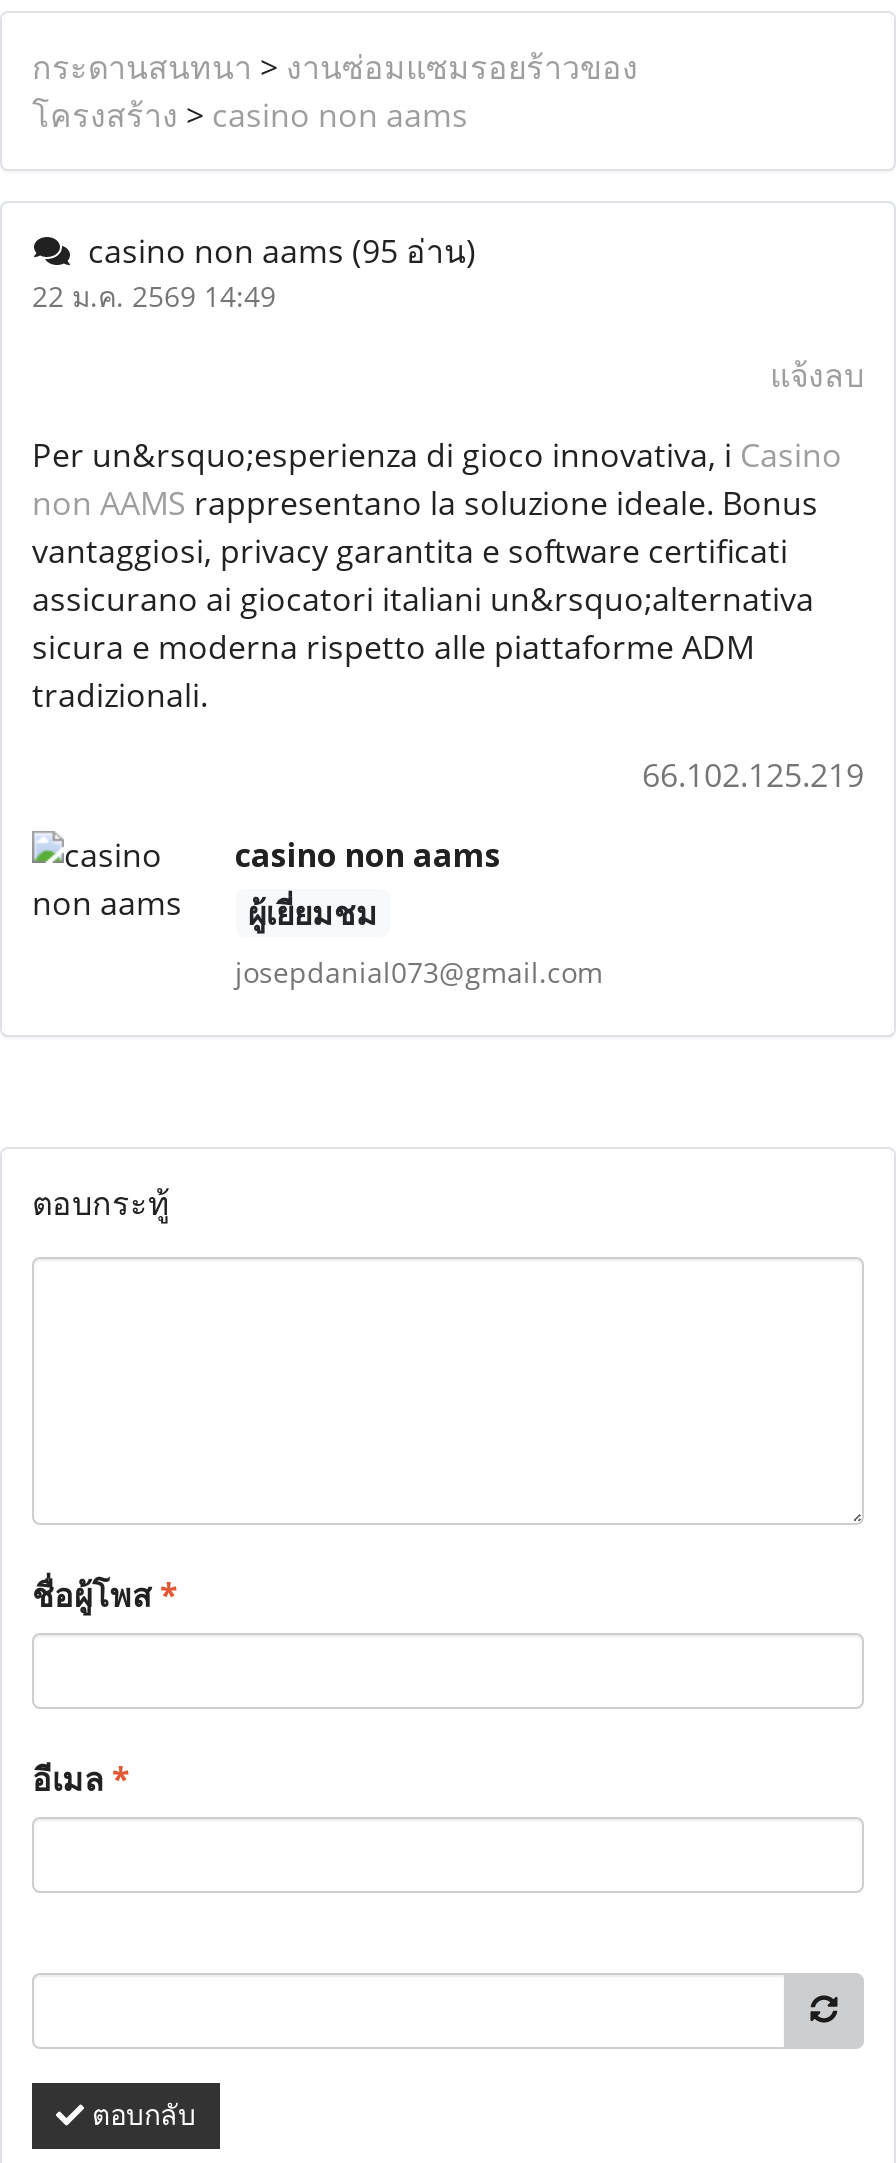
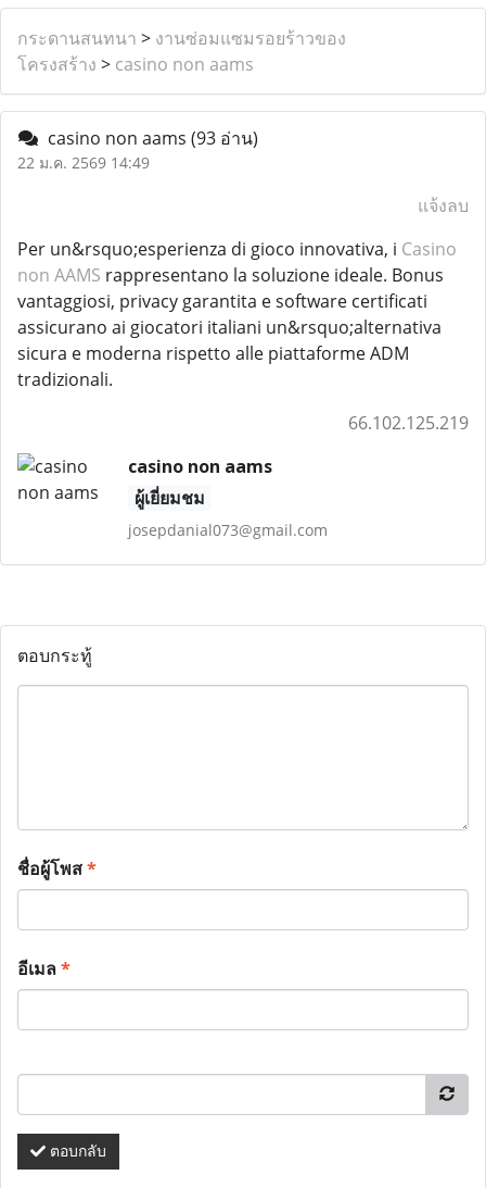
[72,229,476,273] casino non aams (95 อ่าน) -> [39,126,258,150] casino non aams (93 อ่าน)

